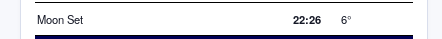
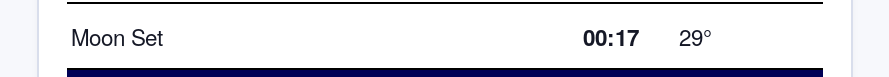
[293,11,321,27] 22:26 -> [583,20,639,52] 00:17
[341,11,351,27] 6° -> [679,20,711,52] 29°

